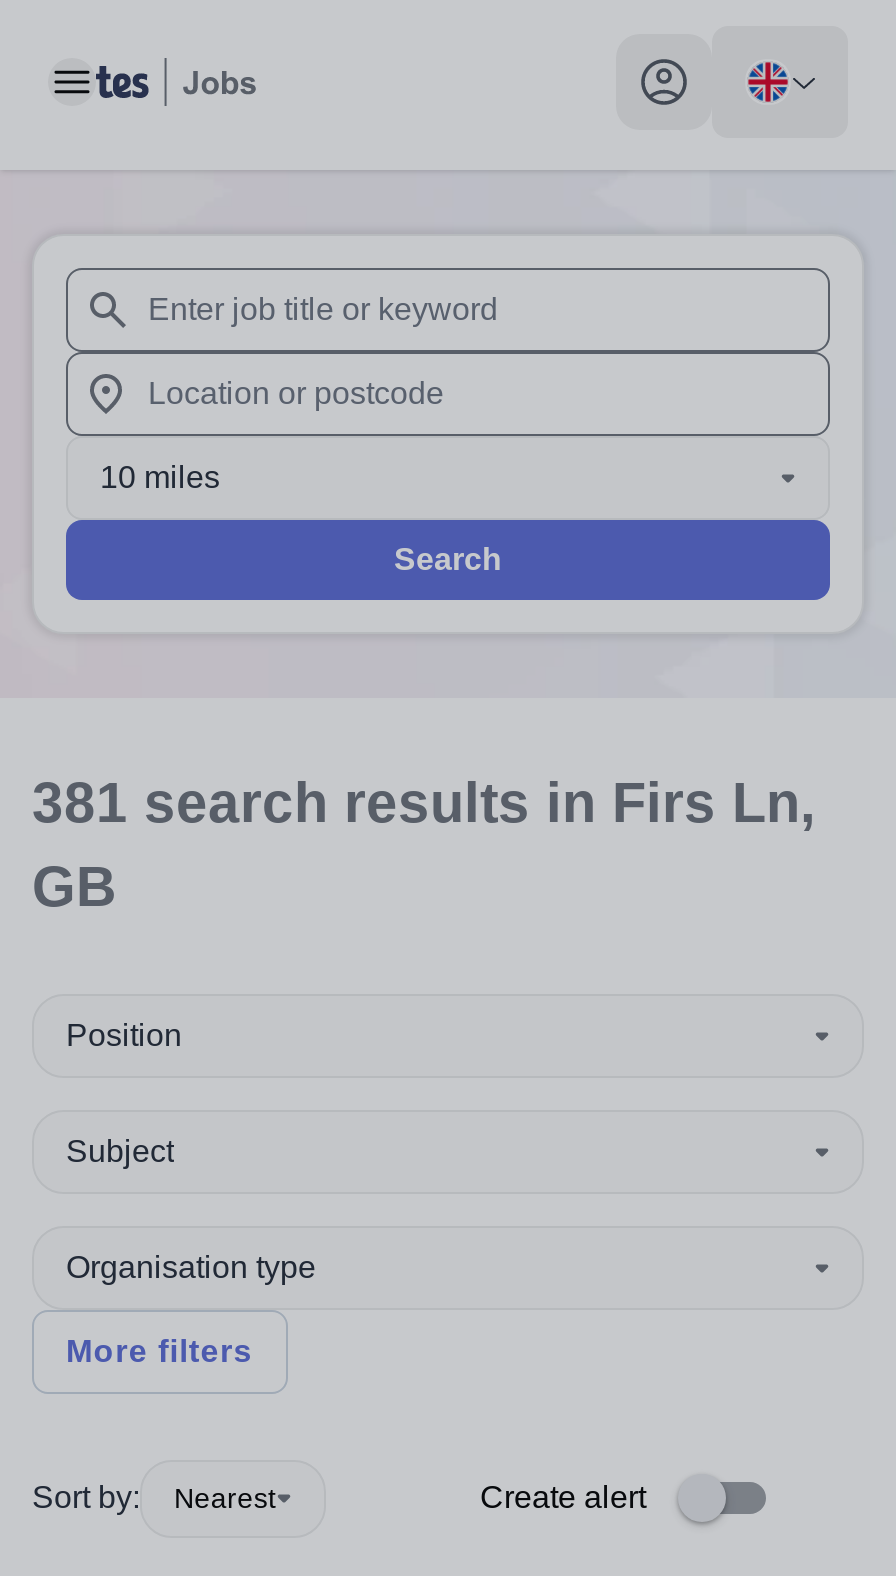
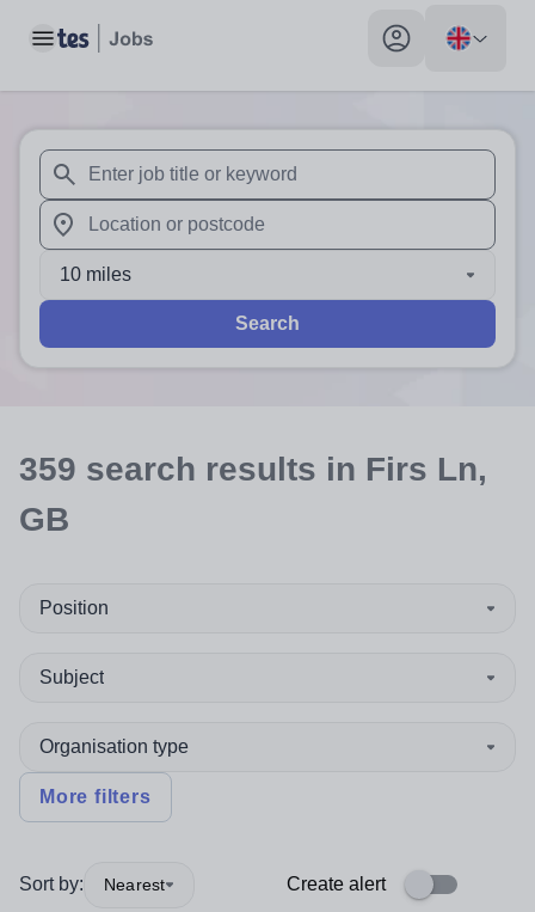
[32,772,816,834] 381 search results in Firs Ln, -> [19,451,487,488] 359 search results in Firs Ln,

